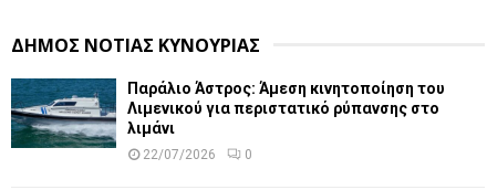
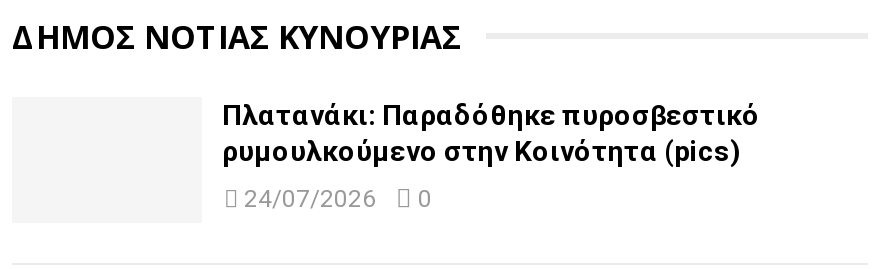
[10,77,117,149] [image] -> none
[127,79,445,137] Παράλιο Άστρος: Άμεση κινητοποίηση του | Λιμενικού για περιστατικό ρύπανσης στο | λιμάνι -> [222,98,760,166] Πλατανάκι: Παραδόθηκε πυροσβεστικό | ρυμουλκούμενο στην Κοινότητα (pics)
[143,147,252,162] 22/07/2026 0 -> [244,184,432,212] 24/07/2026 0

